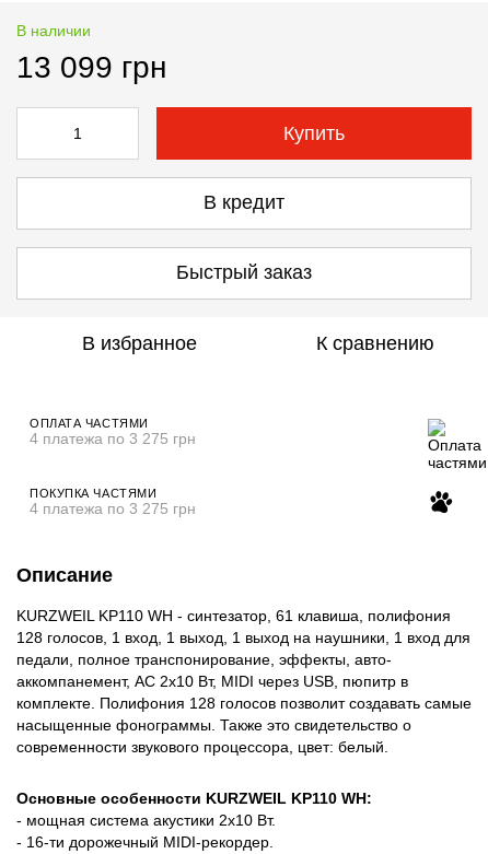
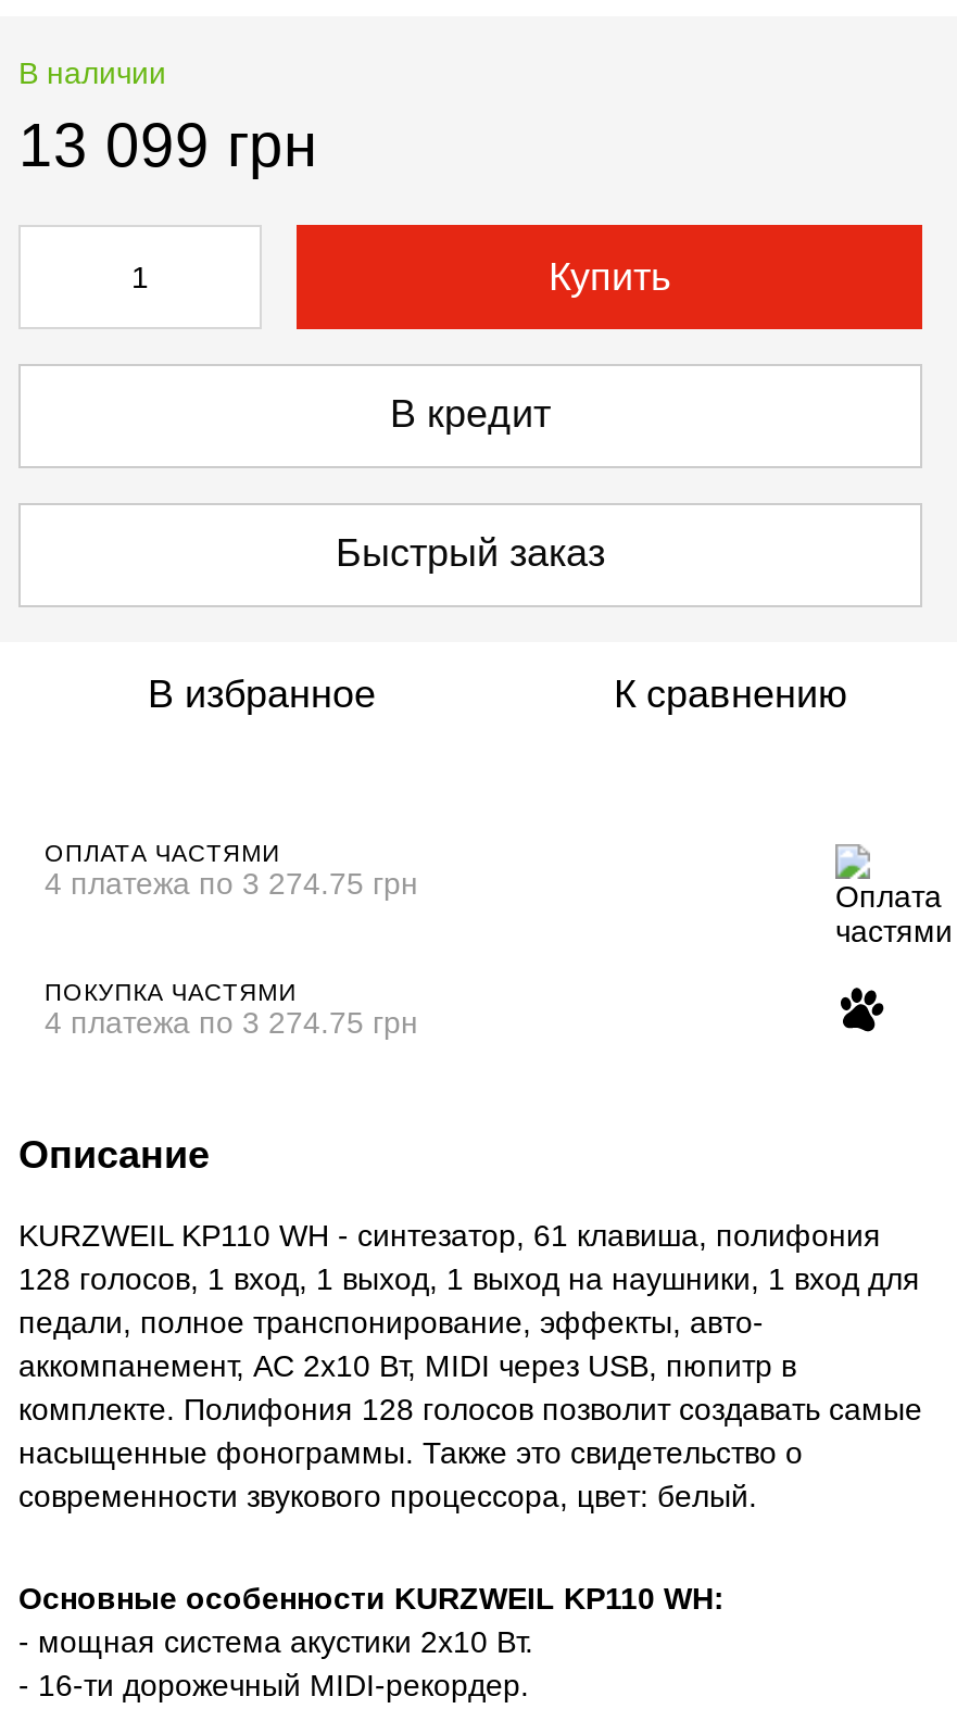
[30,429,196,447] 4 платежа по 3 275 грн -> [45,865,418,900] 4 платежа по 3 274.75 грн
[30,499,196,517] 4 платежа по 3 275 грн -> [45,1004,418,1039] 4 платежа по 3 274.75 грн

